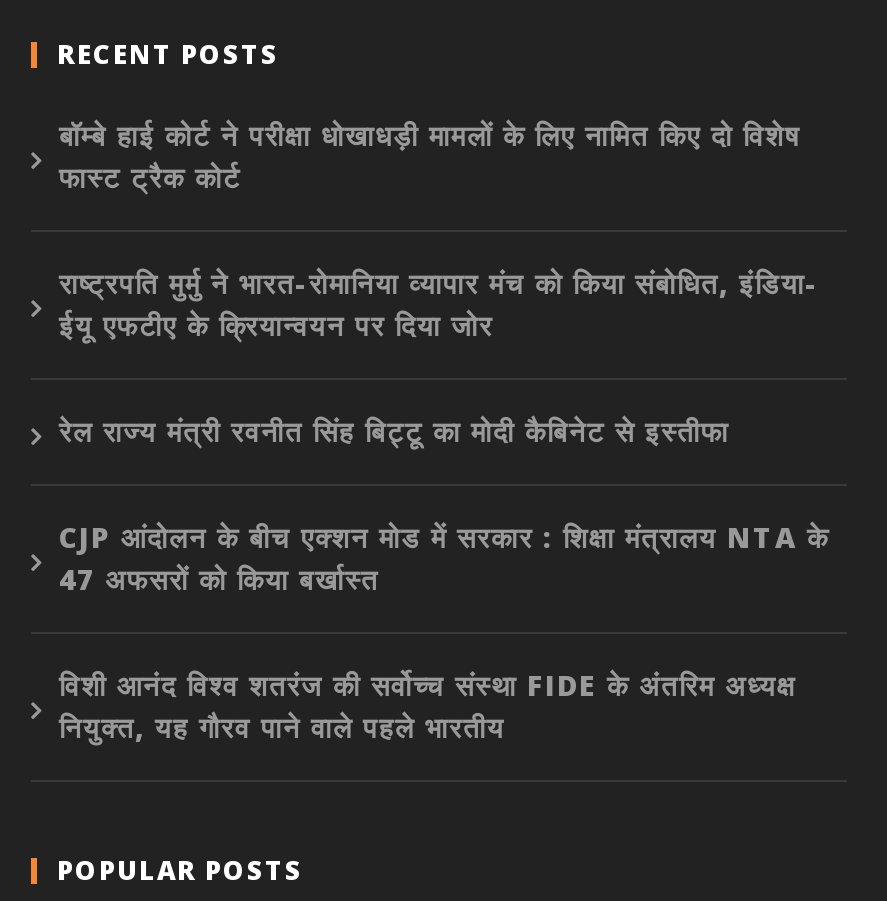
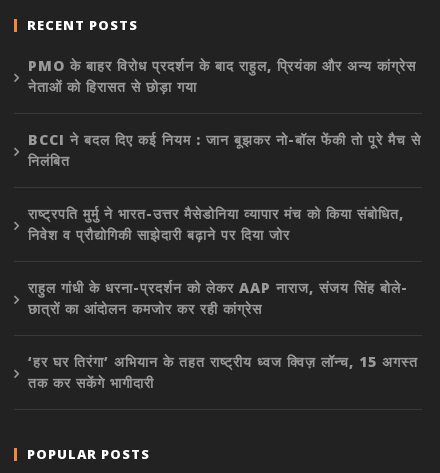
[59,117,801,197] बॉम्बे हाई कोर्ट ने परीक्षा धोखाधड़ी मामलों के लिए नामित किए दो विशेष | फास्ट ट्रैक कोर्ट -> [28,56,416,96] PMO के बाहर विरोध प्रदर्शन के बाद राहुल, प्रियंका और अन्य कांग्रेस | नेताओं को हिरासत से छोड़ा गया
[59,265,819,345] राष्ट्रपति मुर्मु ने भारत-रोमानिया व्‍यापार मंच को किया संबोधित, इंडिया- | ईयू एफटीए के क्रियान्वयन पर दिया जोर -> [28,130,421,170] BCCI ने बदल दिए कई नियम : जान बूझकर नो-बॉल फेंकी तो पूरे मैच से | निलंबित
[59,413,729,451] रेल राज्य मंत्री रवनीत सिंह बिट्टू का मोदी कैबिनेट से इस्तीफा -> [28,204,404,244] राष्ट्रपति मुर्मु ने भारत-उत्तर मैसेडोनिया व्यापार मंच को किया संबोधित, | निवेश व प्रौद्योगिकी साझेदारी बढ़ाने पर दिया जोर
[59,519,829,599] CJP आंदोलन के बीच एक्शन मोड में सरकार : शिक्षा मंत्रालय NTA के | 47 अफसरों को किया बर्खास्त -> [28,278,408,318] राहुल गांधी के धरना-प्रदर्शन को लेकर AAP नाराज, संजय सिंह बोले- | छात्रों का आंदोलन कमजोर कर रही कांग्रेस
[59,667,797,747] विशी आनंद विश्व शतरंज की सर्वोच्च संस्था FIDE के अंतरिम अध्यक्ष | नियुक्त, यह गौरव पाने वाले पहले भारतीय -> [28,352,418,392] ‘हर घर तिरंगा’ अभियान के तहत राष्ट्रीय ध्वज क्विज़ लॉन्च, 15 अगस्त | तक कर सकेंगे भागीदारी

